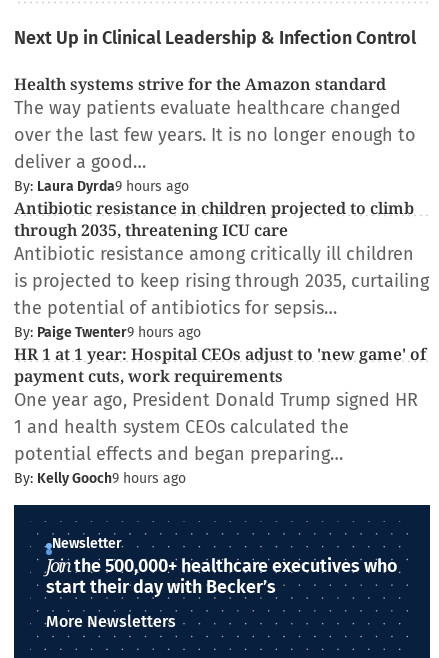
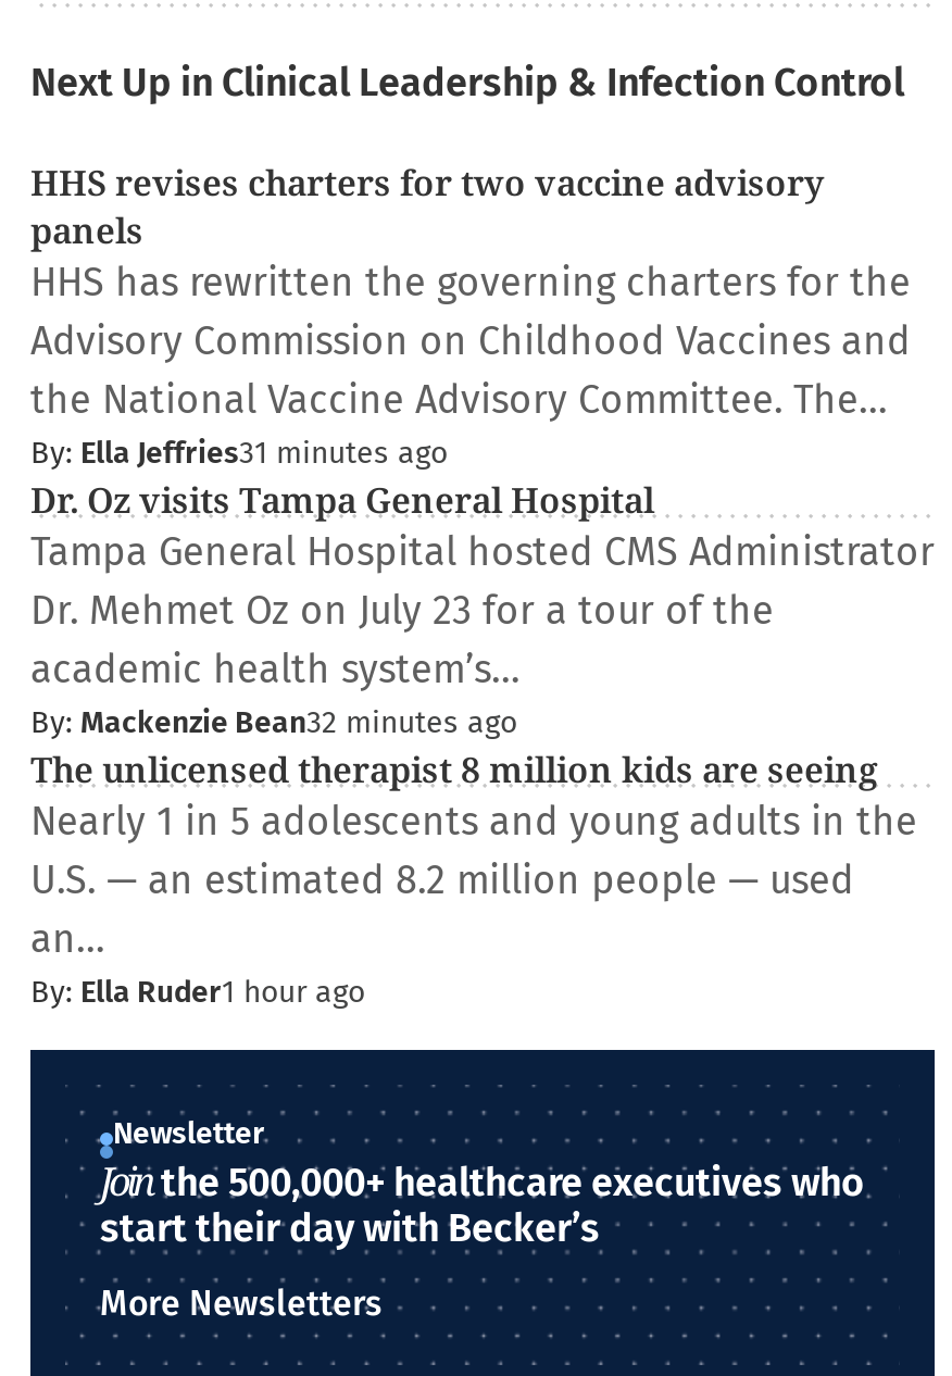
[14,73,429,487] Health systems strive for the Amazon standard | The way patients evaluate healthcare changed | over the last few years. It is no longer enough to | deliver a good… | By: Laura Dyrda9 hours ago | Antibiotic resistance in children projected to climb | through 2035, threatening ICU care | Antibiotic resistance among critically ill children | is projected to keep rising through 2035, curtailing | the potential of antibiotics for sepsis… | By: Paige Twenter9 hours ago | HR 1 at 1 year: Hospital CEOs adjust to 'new game' of | payment cuts, work requirements | One year ago, President Donald Trump signed HR | 1 and health system CEOs calculated the | potential effects and began preparing… | By: Kelly Gooch9 hours ago -> [30,159,935,1011] HHS revises charters for two vaccine advisory | panels | HHS has rewritten the governing charters for the | Advisory Commission on Childhood Vaccines and | the National Vaccine Advisory Committee. The… | By: Ella Jeffries | Dr. Oz visits Tampa General Hospital | Tampa General Hospital hosted CMS Administrator | Dr. Mehmet Oz on July 23 for a tour of the | academic health system’s… | By: Mackenzie Bean | The unlicensed therapist 8 million kids are seeing | Nearly 1 in 5 adolescents and young adults in the | U.S. — an estimated 8.2 million people — used | an… | By: Ella Ruder

